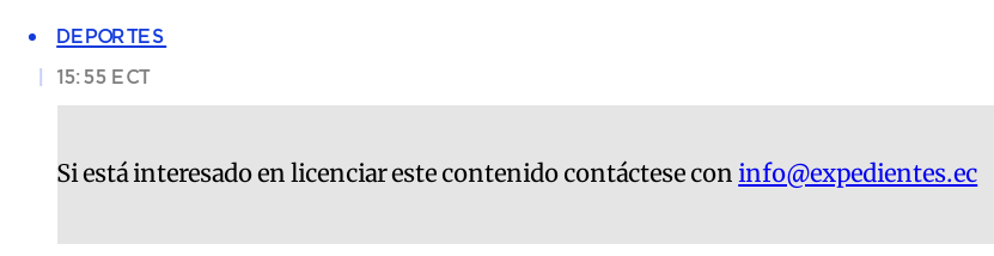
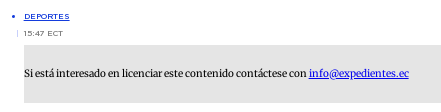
[56,64,150,88] 15:55 ECT -> [24,28,63,38] 15:47 ECT

